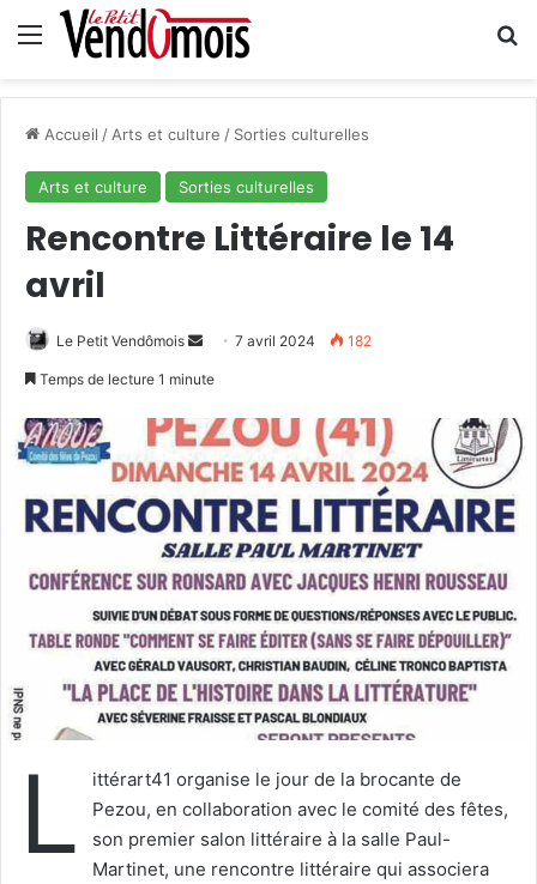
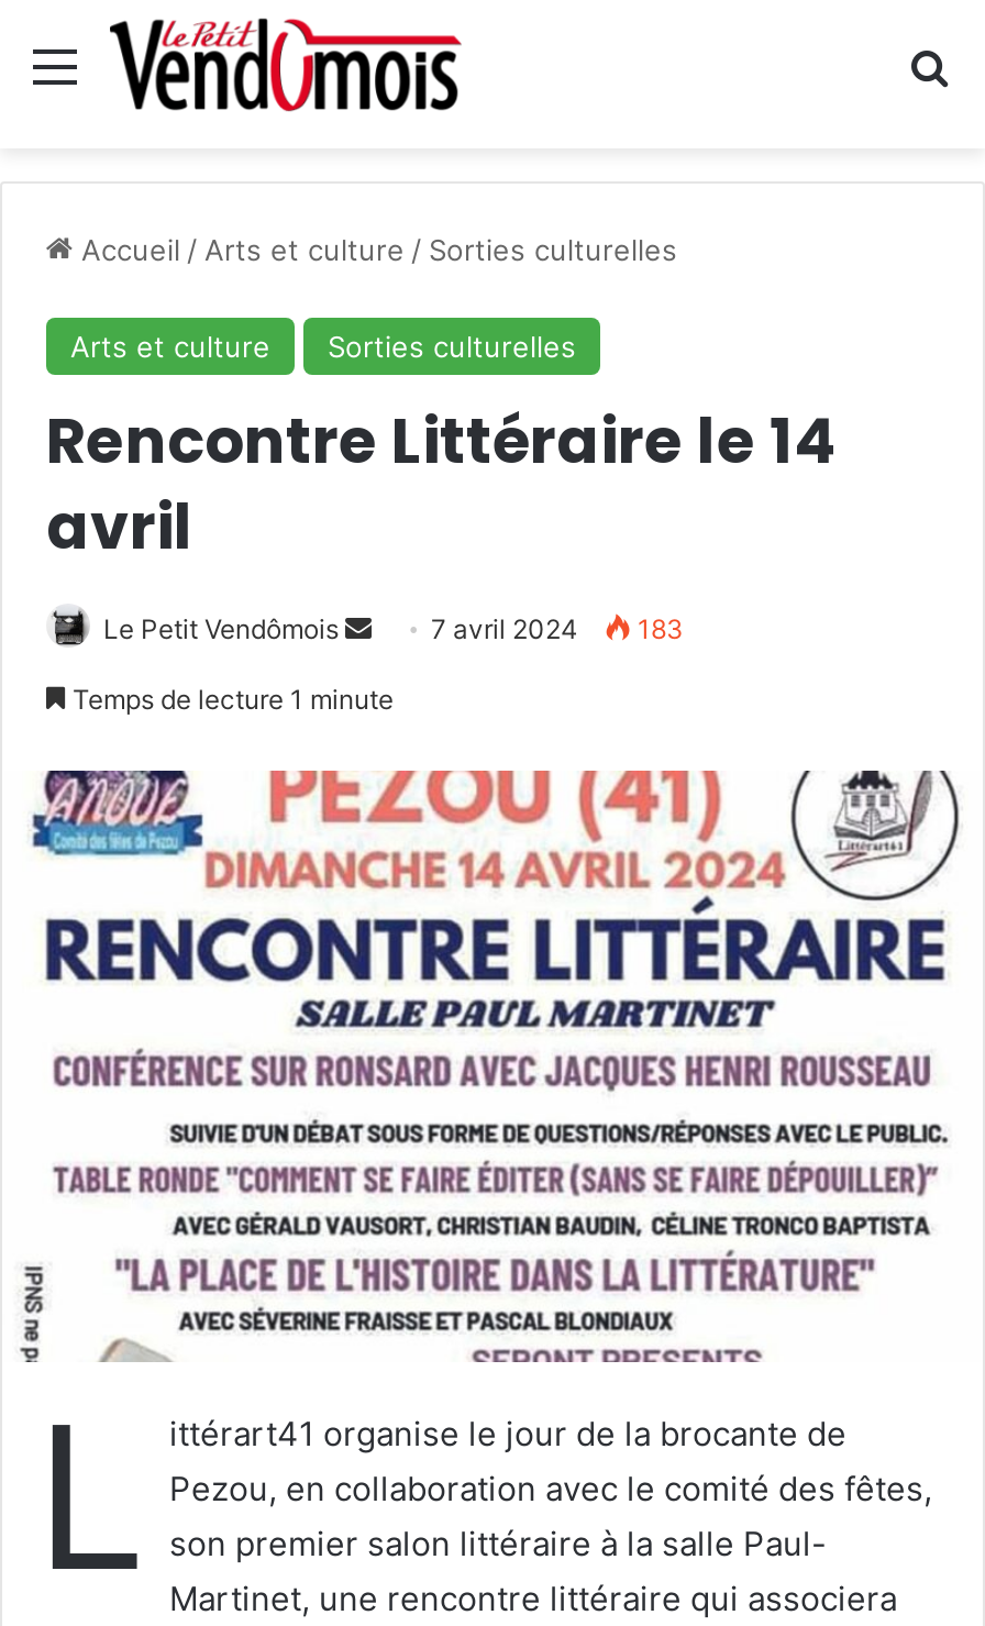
[344,332,372,350] 182 -> [631,613,684,646] 183

